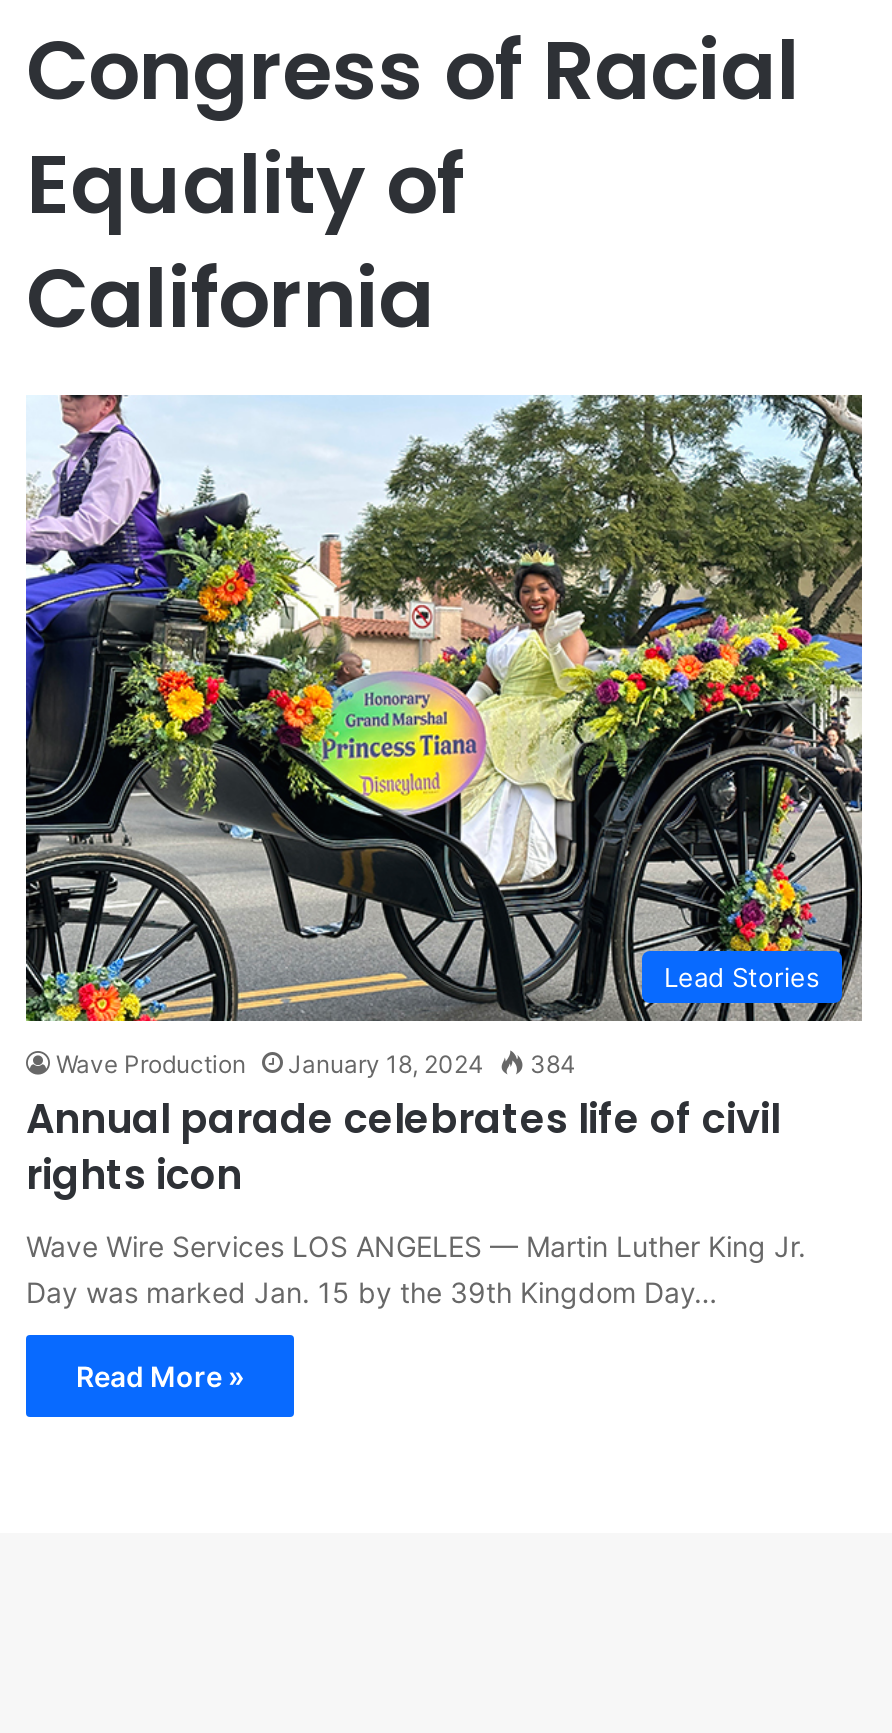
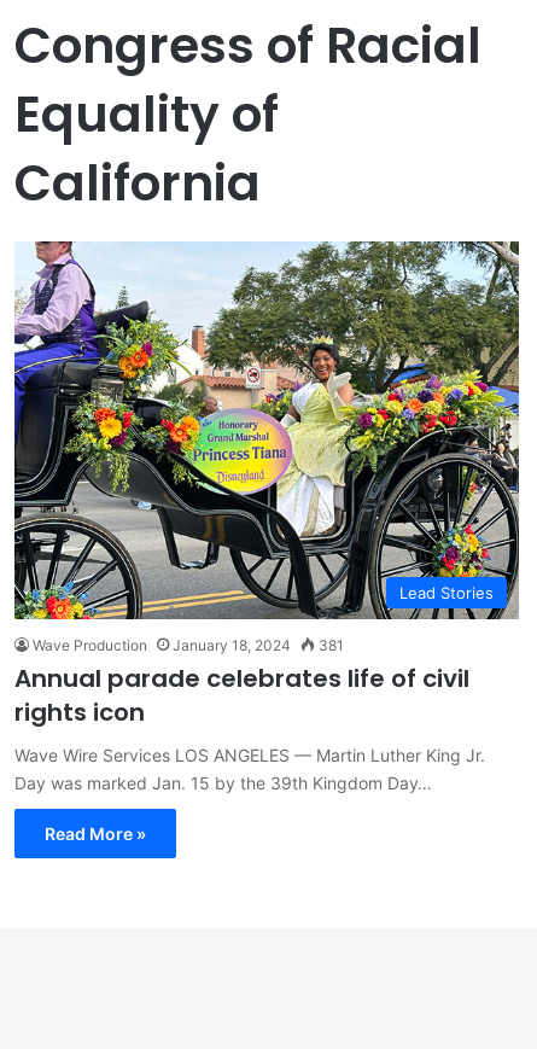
[56,1048,576,1078] Wave Production January 18, 2024 384 -> [33,636,344,654] Wave Production January 18, 2024 381

